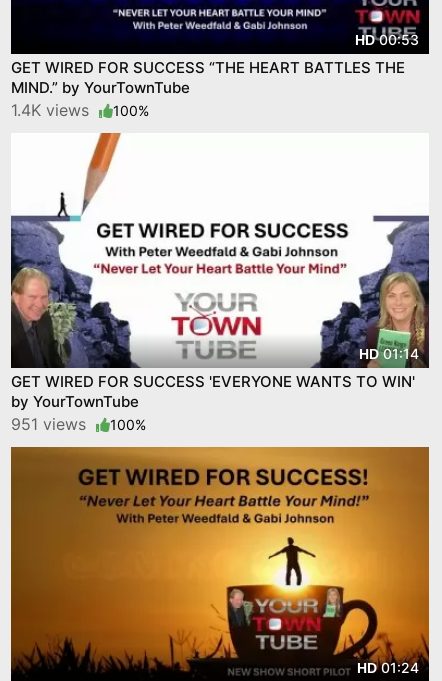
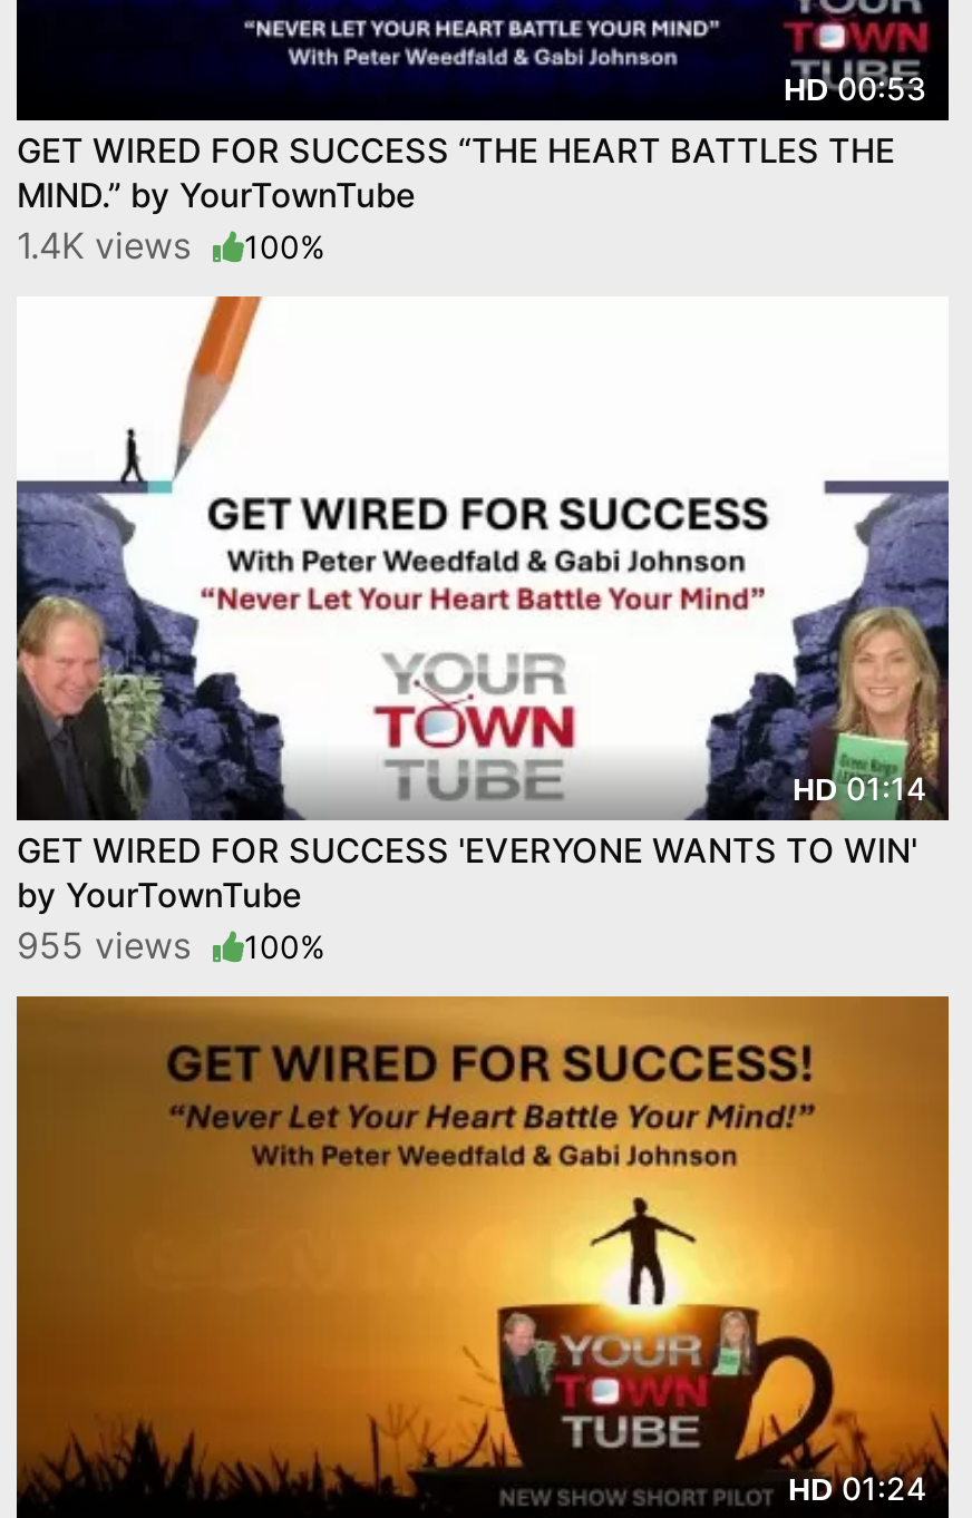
[11,414,146,434] 951 views 100% -> [17,922,324,967] 955 views 100%

